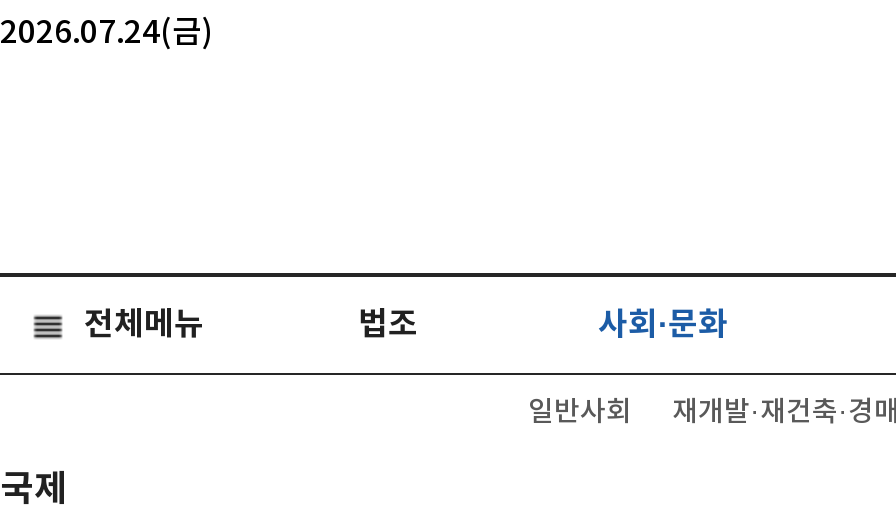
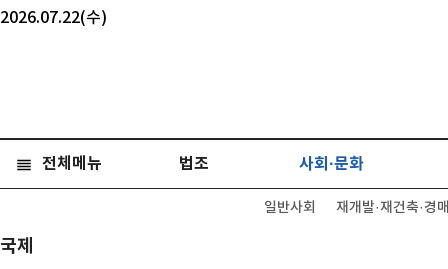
[0,15,214,51] 2026.07.24(금) -> [0,9,107,27] 2026.07.22(수)

